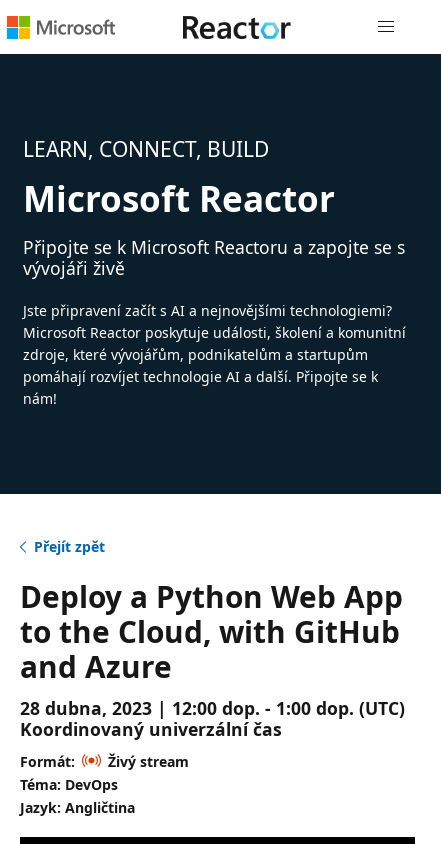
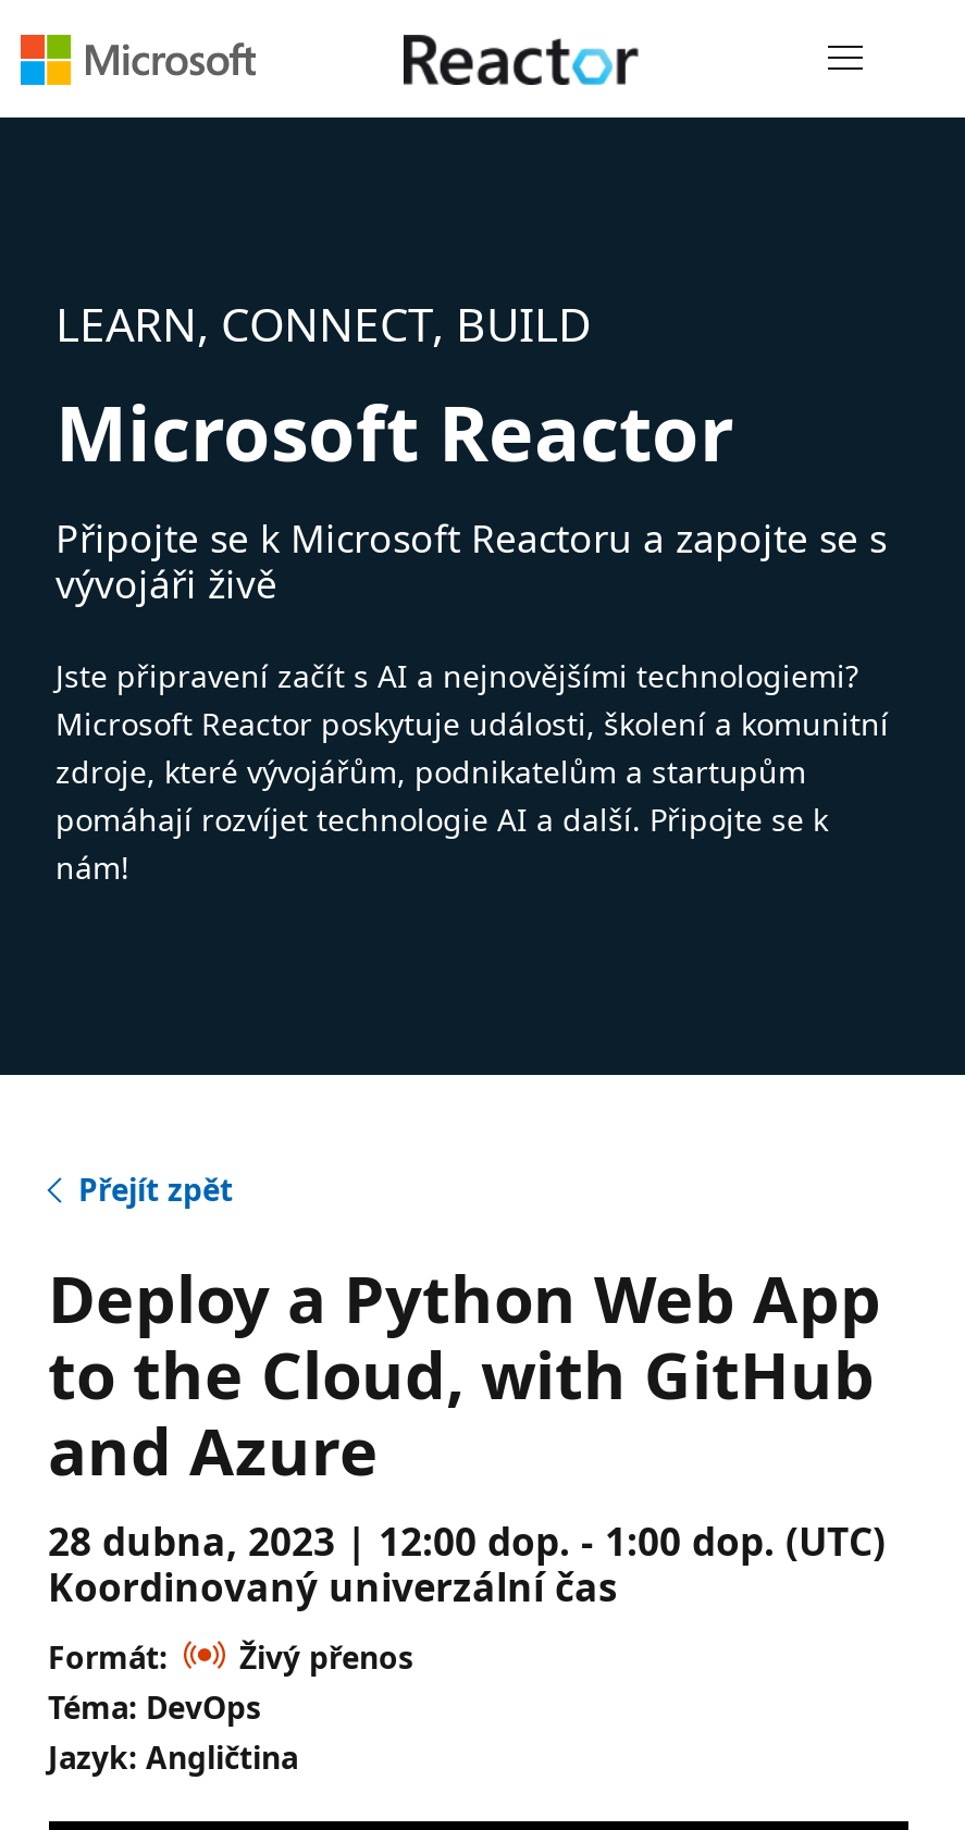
[107,752,188,771] Živý stream -> [239,1636,413,1678] Živý přenos

